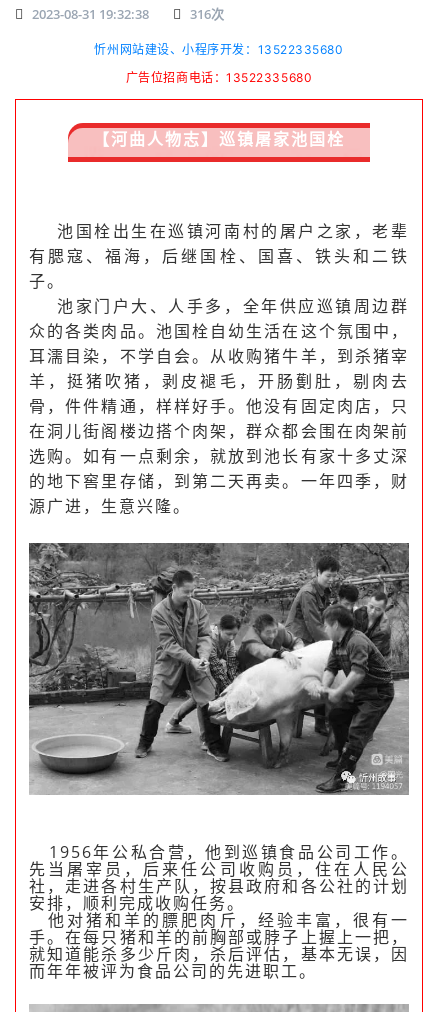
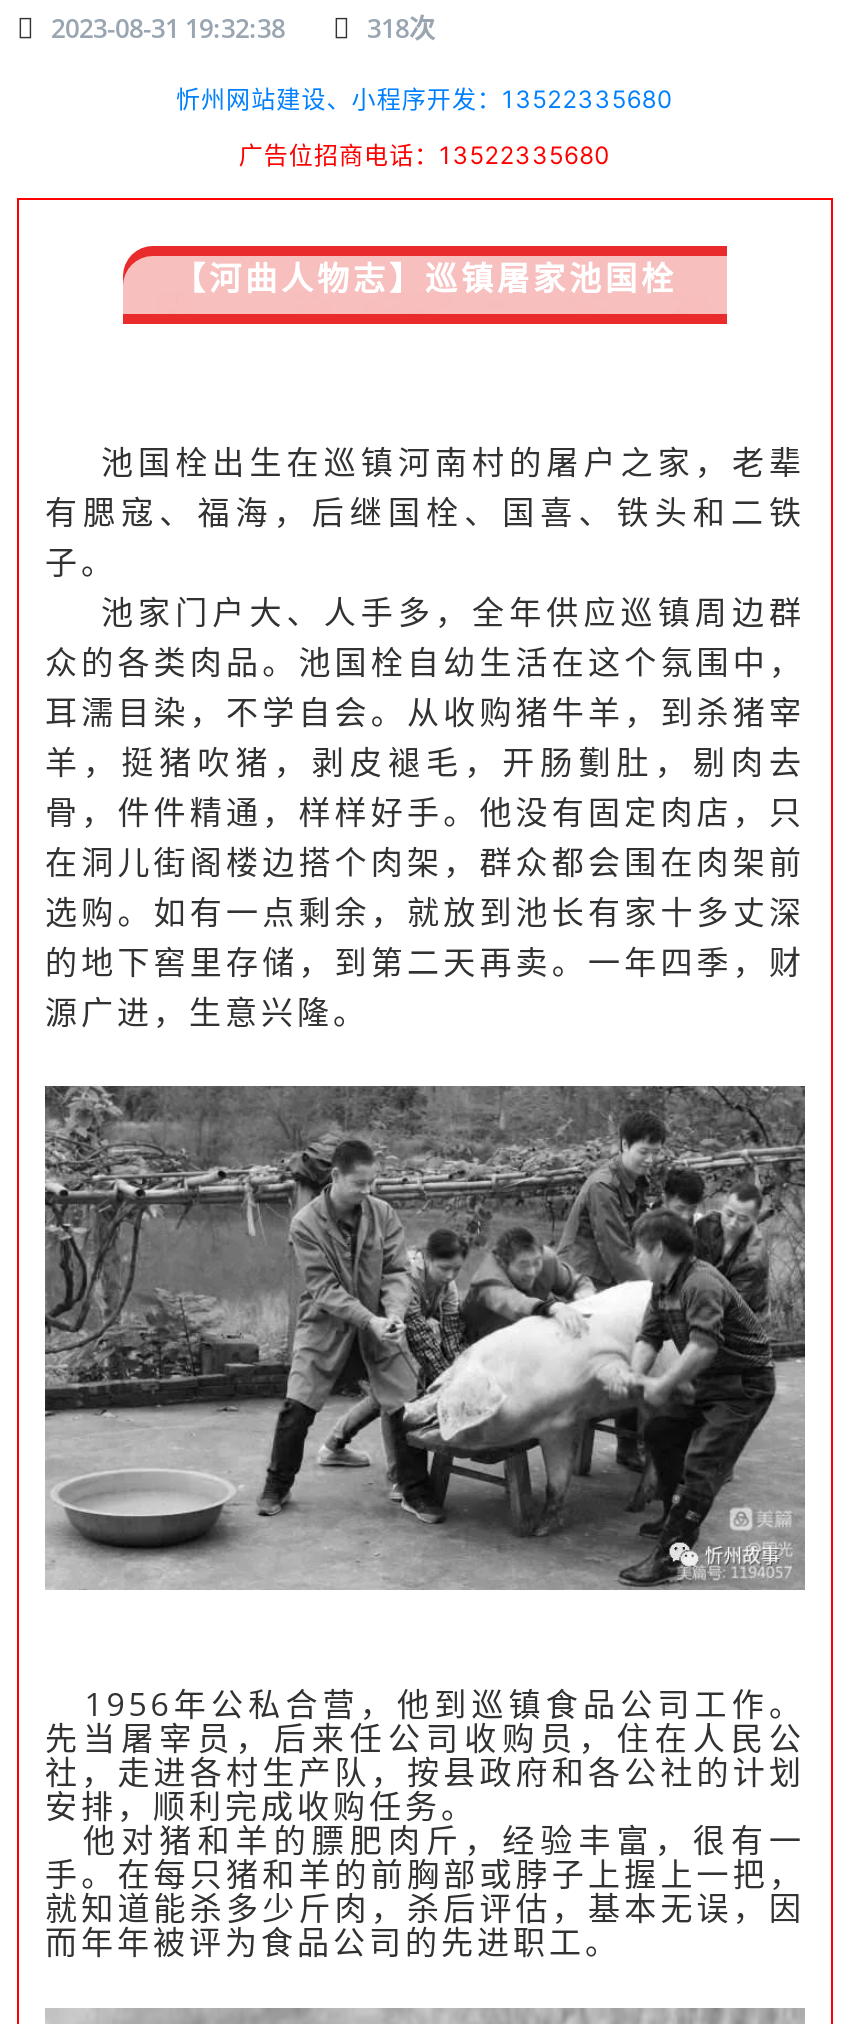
[190,5,224,23] 316次 -> [367,10,435,46] 318次

